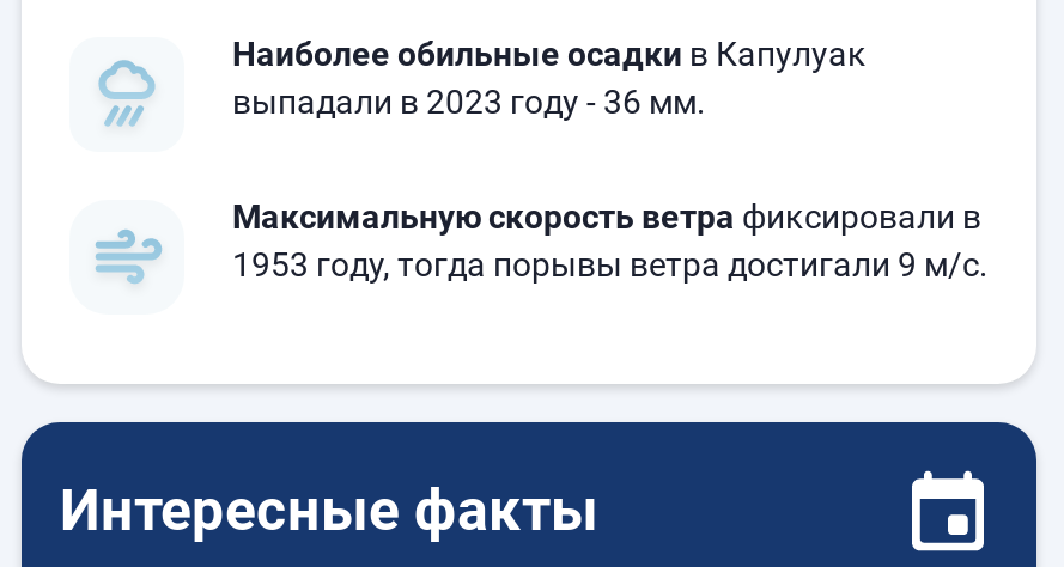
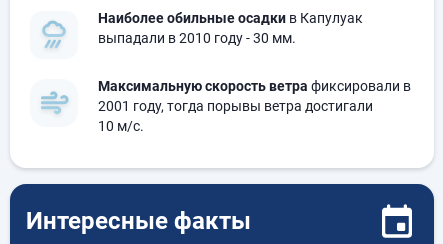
[232,83,706,121] выпадали в 2023 году - 36 мм. -> [98,30,296,46] выпадали в 2010 году - 30 мм.
[232,245,989,283] 1953 году, тогда порывы ветра достигали 9 м/с. -> [98,98,373,134] 2001 году, тогда порывы ветра достигали | 10 м/с.

